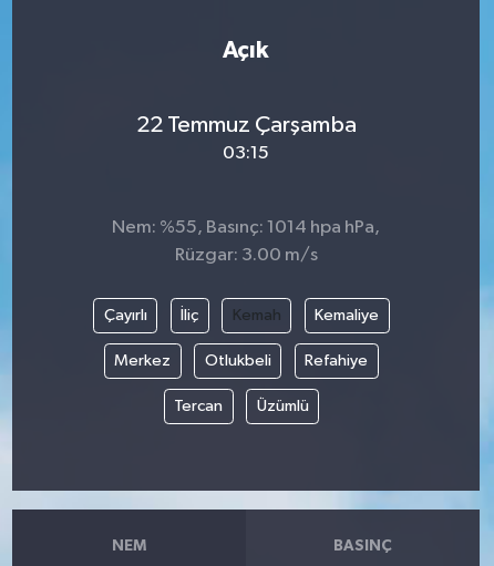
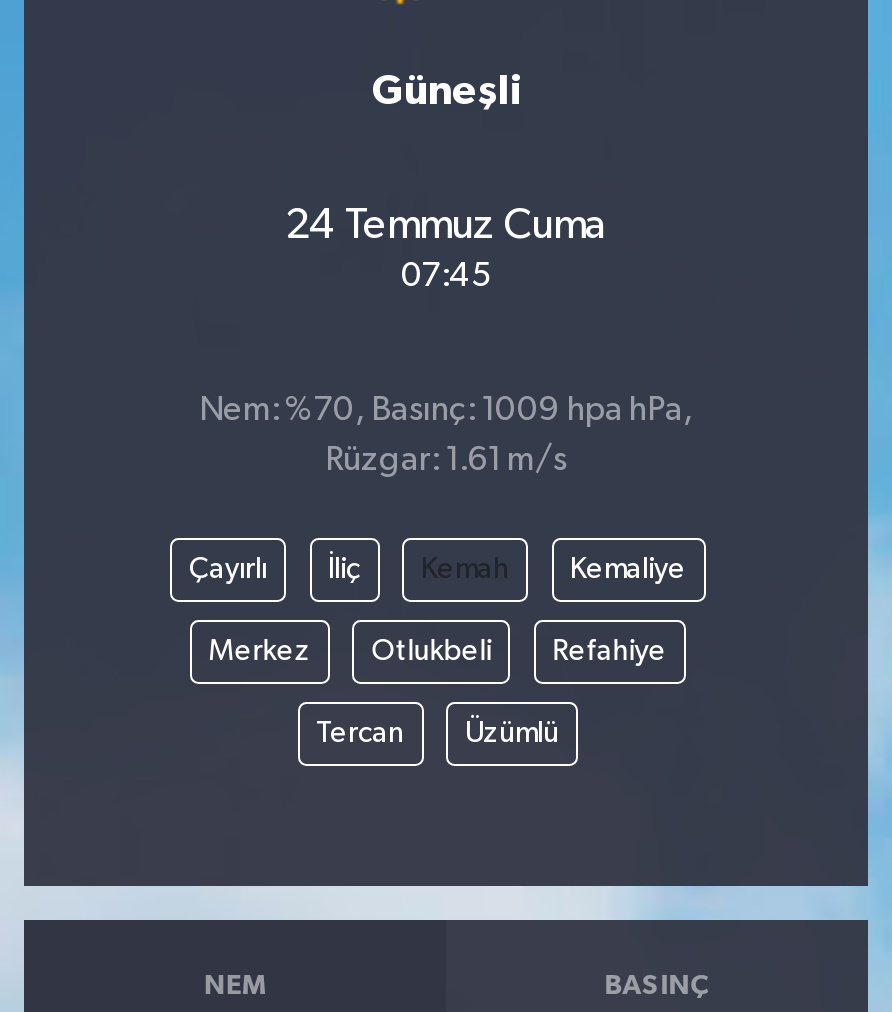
[223,39,269,62] Açık -> [372,70,520,112] Güneşli
[136,113,356,162] 22 Temmuz Çarşamba | 03:15 -> [285,203,607,293] 24 Temmuz Cuma | 07:45
[112,218,380,237] Nem: %55, Basınç: 1014 hpa hPa, -> [199,394,693,428] Nem: %70, Basınç: 1009 hpa hPa,
[174,246,317,265] Rüzgar: 3.00 m/s -> [325,444,567,478] Rüzgar: 1.61 m/s

